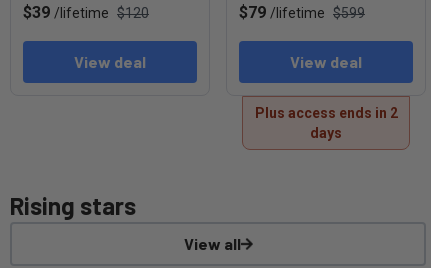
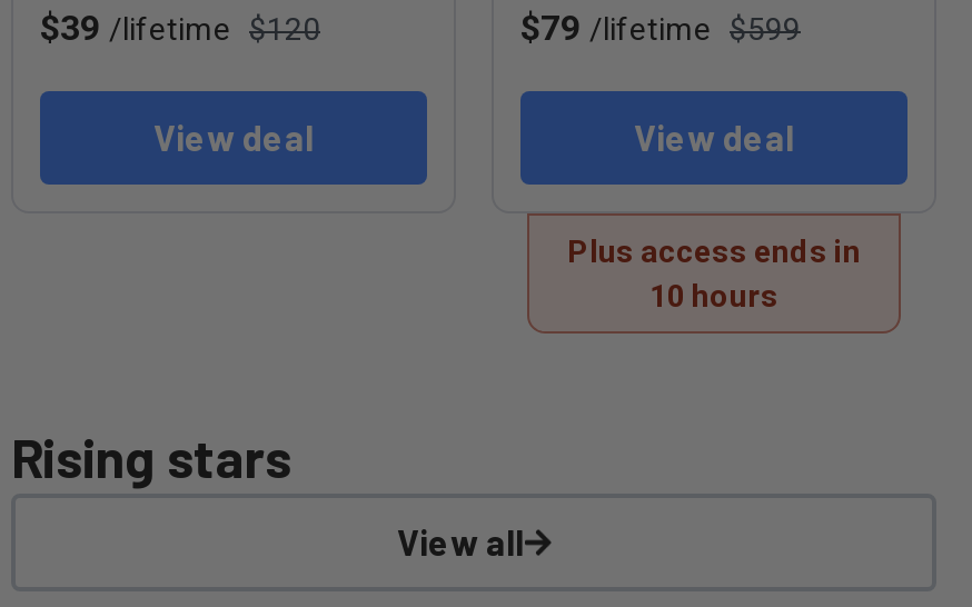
[254,105,397,141] Plus access ends in 2 | days -> [567,233,861,314] Plus access ends in | 10 hours

